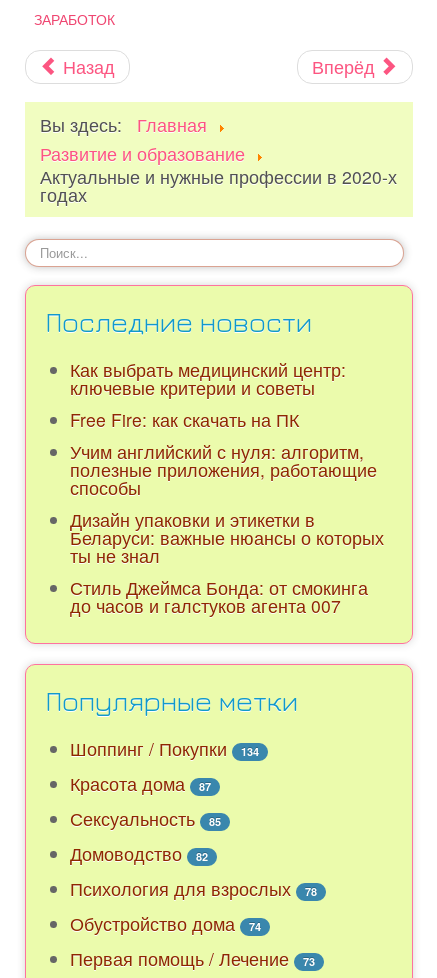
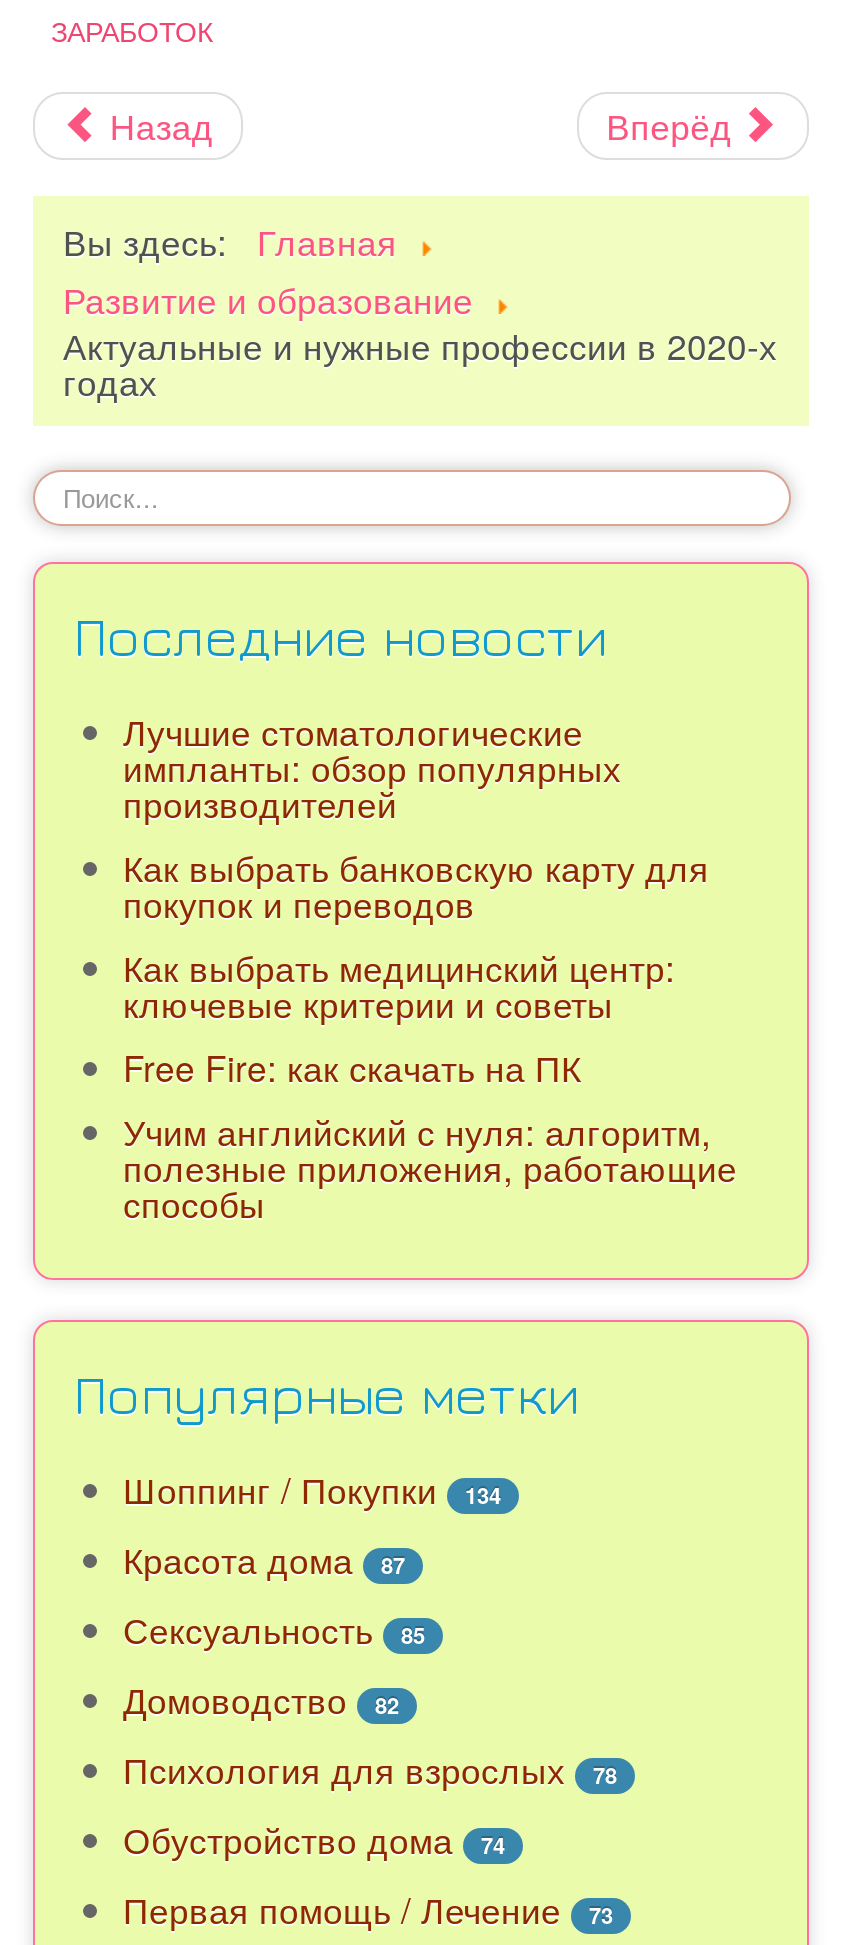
none -> [123,705,709,927] Лучшие стоматологические | импланты: обзор популярных | производителей | Как выбрать банковскую карту для | покупок и переводов
moved [70,357,377,500] -> [123,941,737,1227]: Как выбрать медицинский центр: | ключевые критерии и советы | Free Fire: как скачать на ПК | Учим английский с нуля: алгоритм, | полезные приложения, работающие | способы
[70,507,384,618] Дизайн упаковки и этикетки в | Беларуси: важные нюансы о которых | ты не знал | Стиль Джеймса Бонда: от смокинга | до часов и галстуков агента 007 -> none

